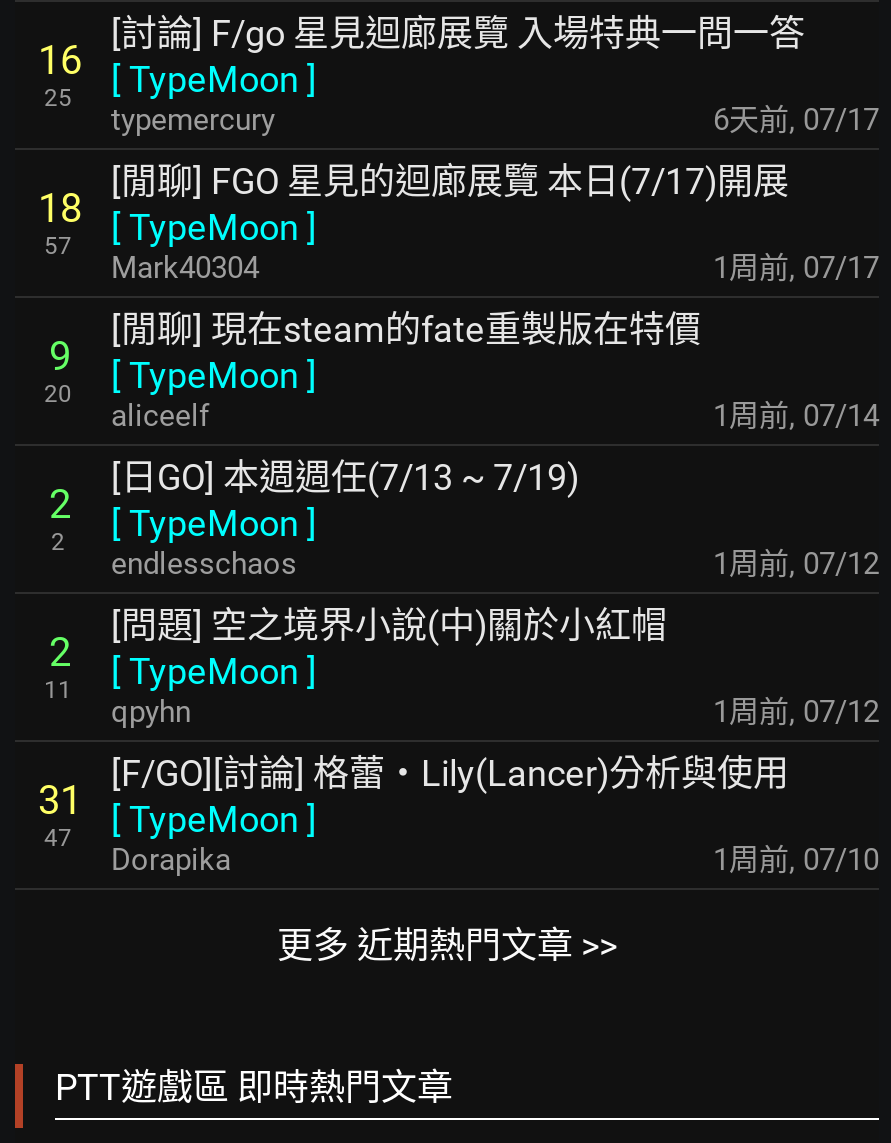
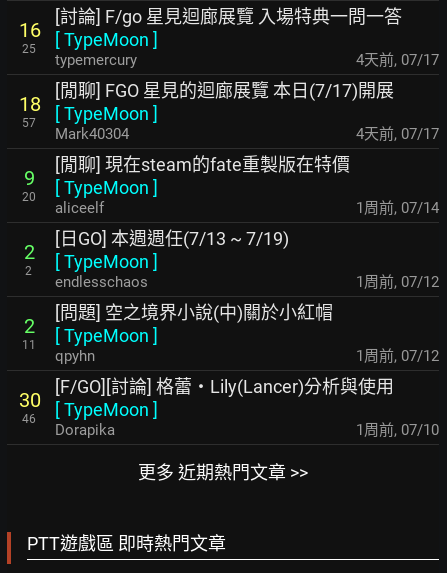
[713,102,879,138] 6天前, 07/17 -> [356,51,439,69] 4天前, 07/17
[713,250,879,286] 1周前, 07/17 -> [356,125,439,143] 4天前, 07/17
[28,776,82,824] 31 -> [13,388,40,412] 30
[38,824,72,852] 47 -> [18,412,35,426] 46

